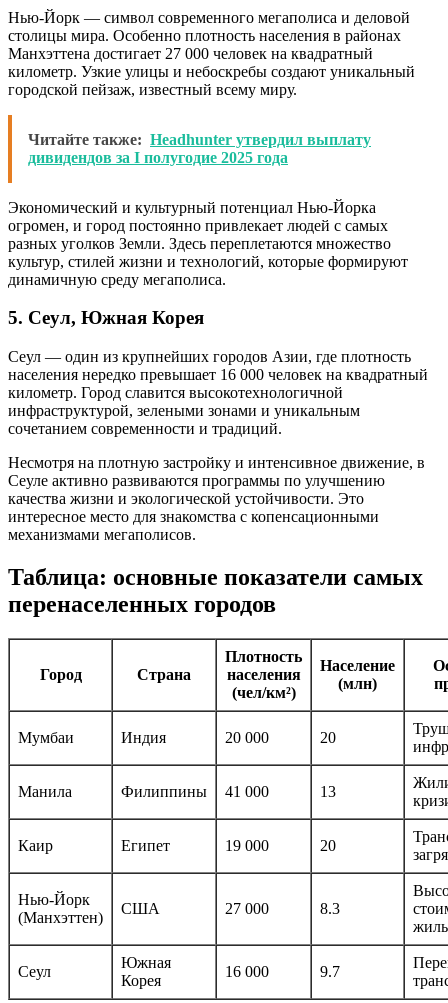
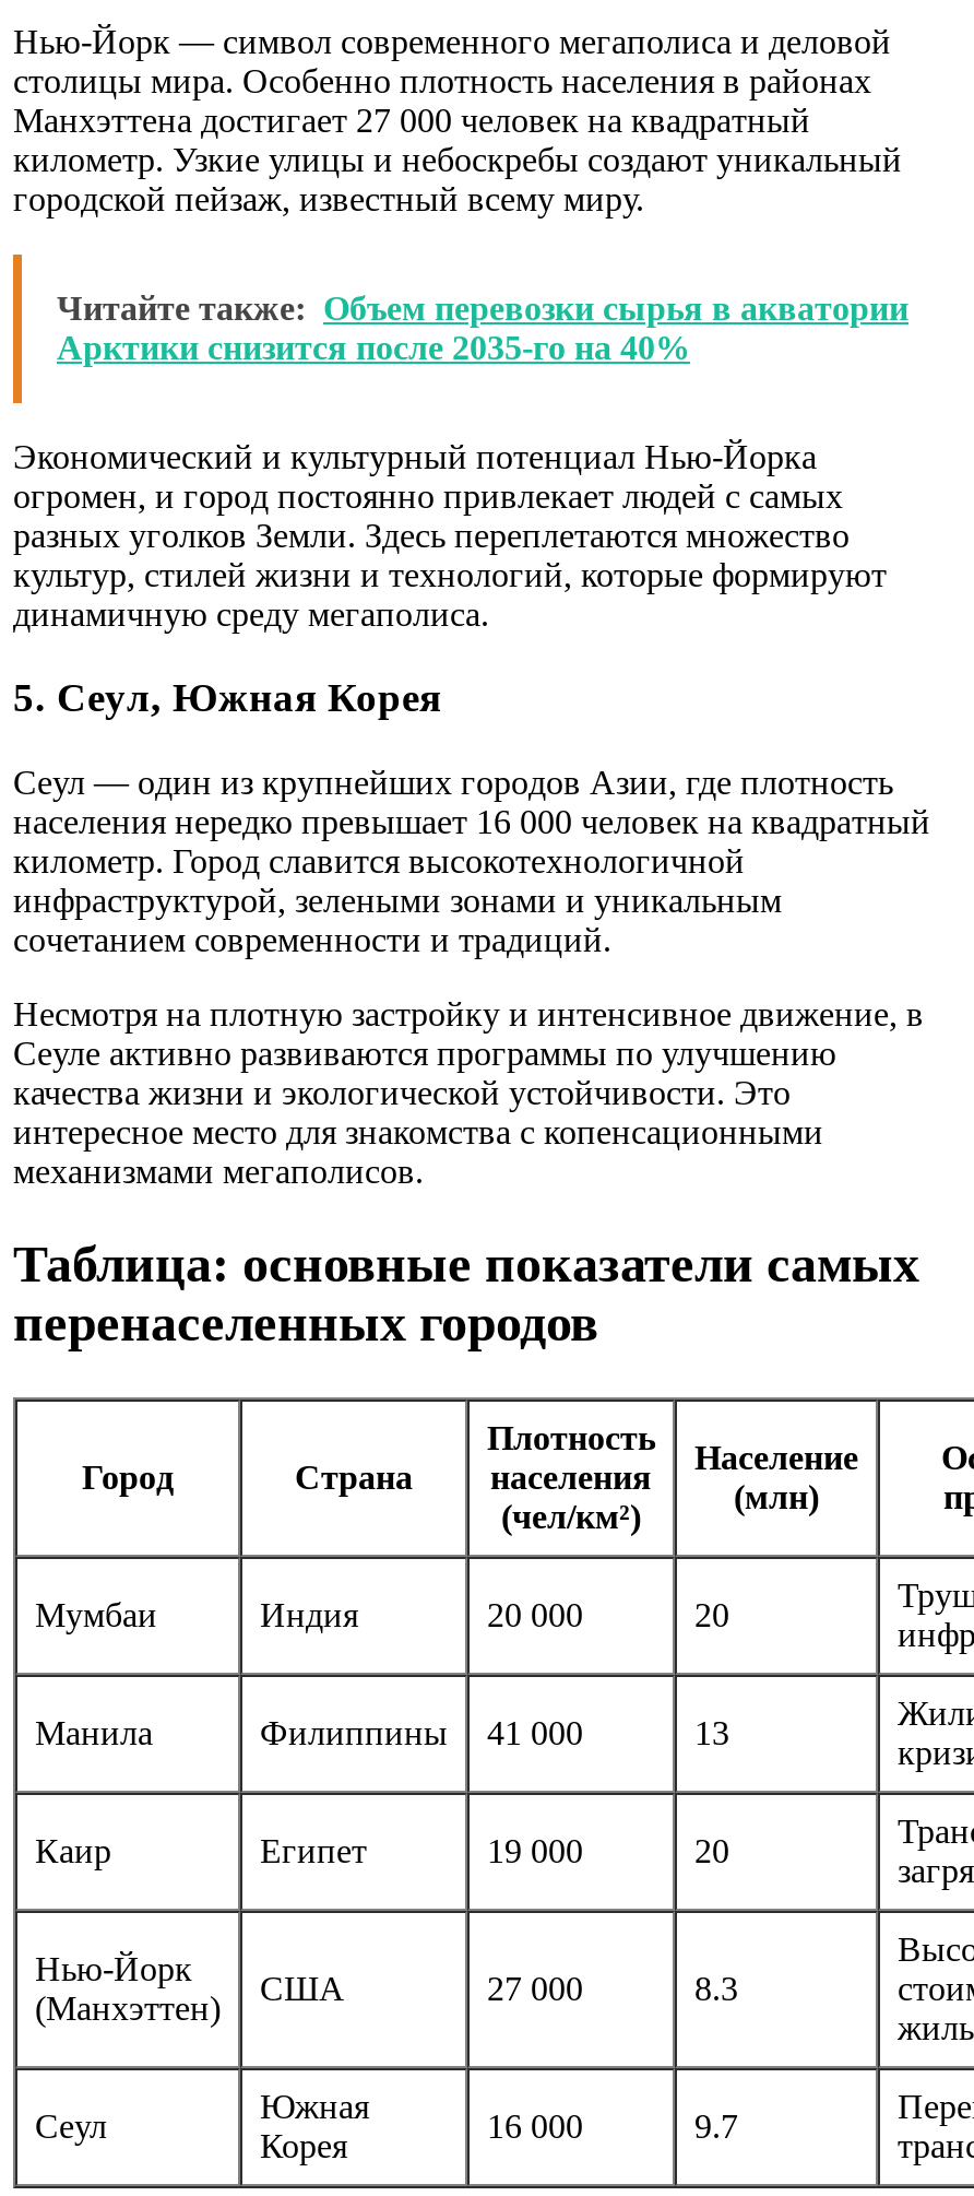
[28,131,371,166] Читайте также: Headhunter утвердил выплату | дивидендов за I полугодие 2025 года -> [57,289,908,365] Читайте также: Объем перевозки сырья в акватории | Арктики снизится после 2035-го на 40%

